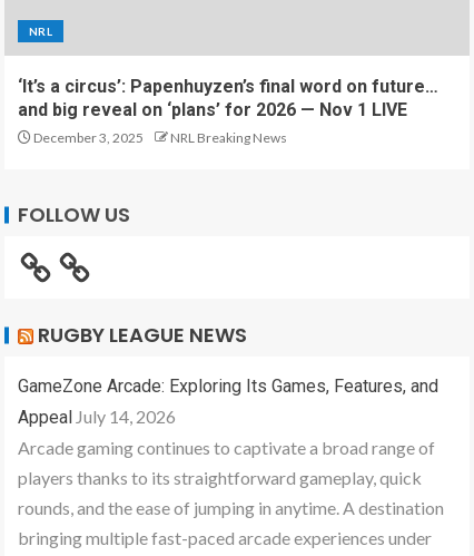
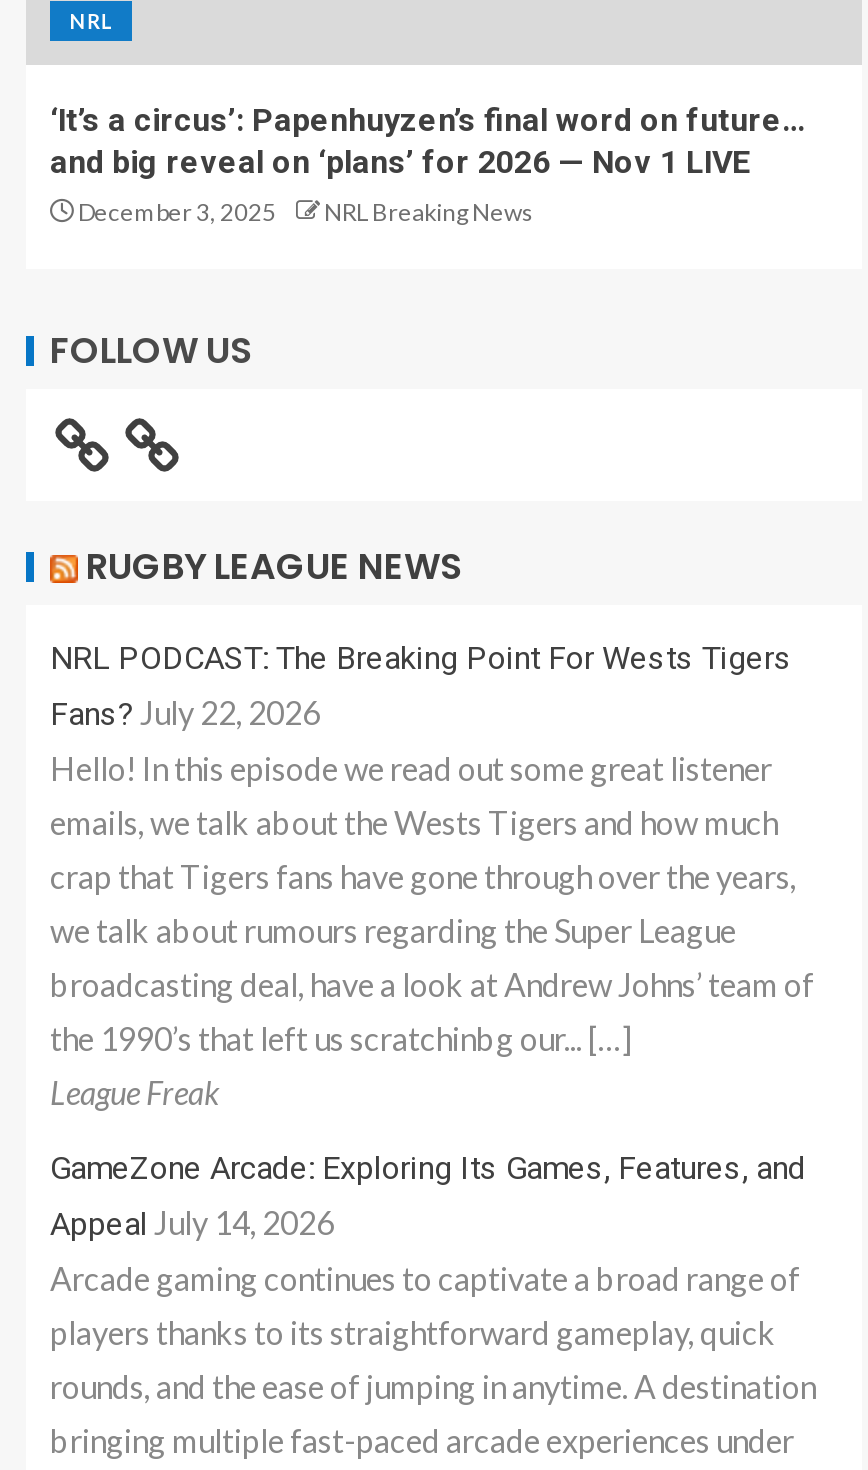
none -> [50,640,814,1112] NRL PODCAST: The Breaking Point For Wests Tigers | Fans? July 22, 2026 | Hello! In this episode we read out some great listener | emails, we talk about the Wests Tigers and how much | crap that Tigers fans have gone through over the years, | we talk about rumours regarding the Super League | broadcasting deal, have a look at Andrew Johns’ team of | the 1990’s that left us scratchinbg our... […] | League Freak

